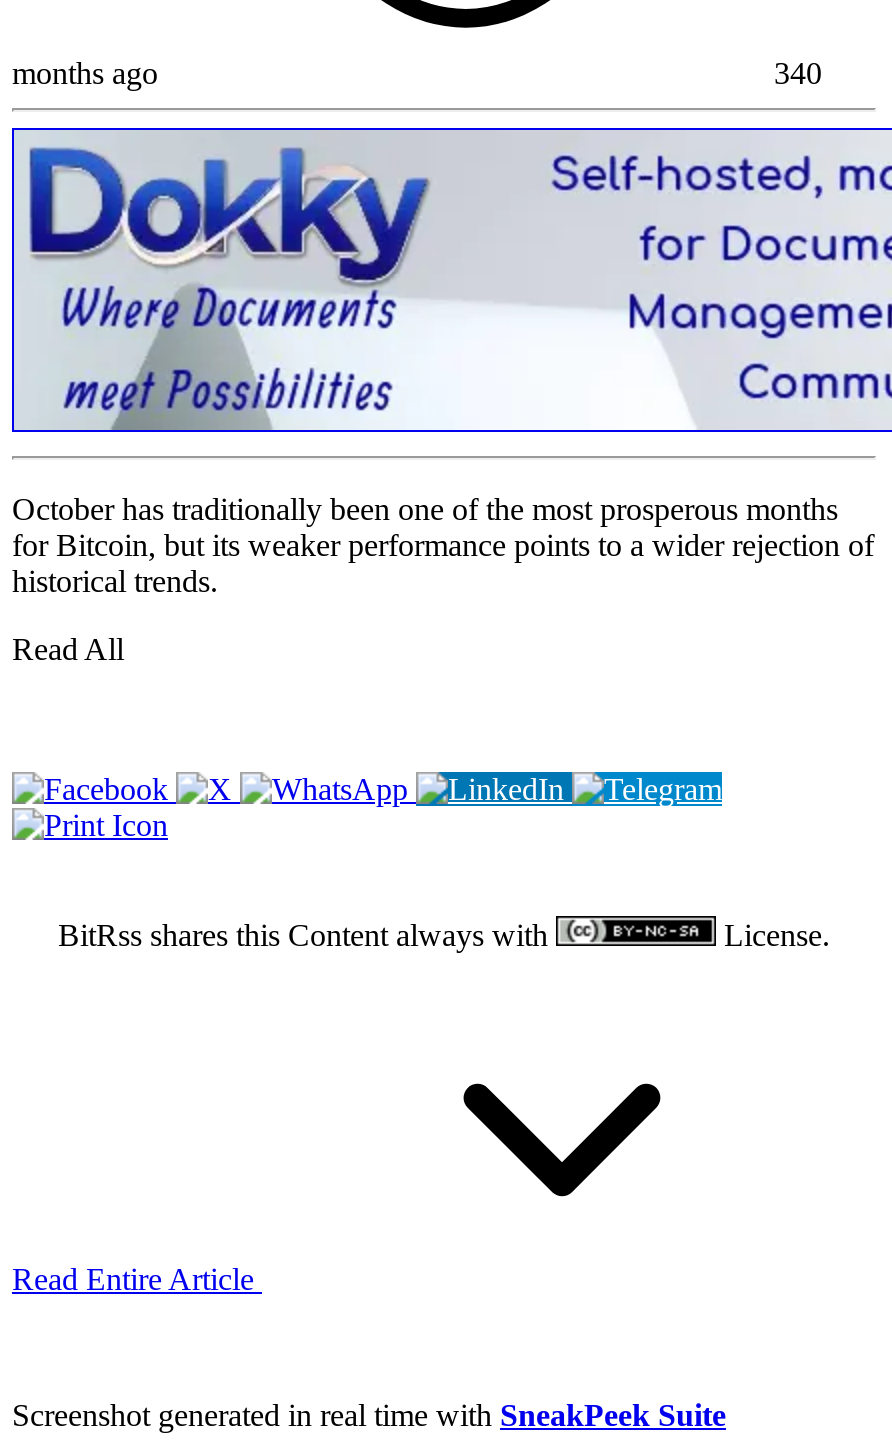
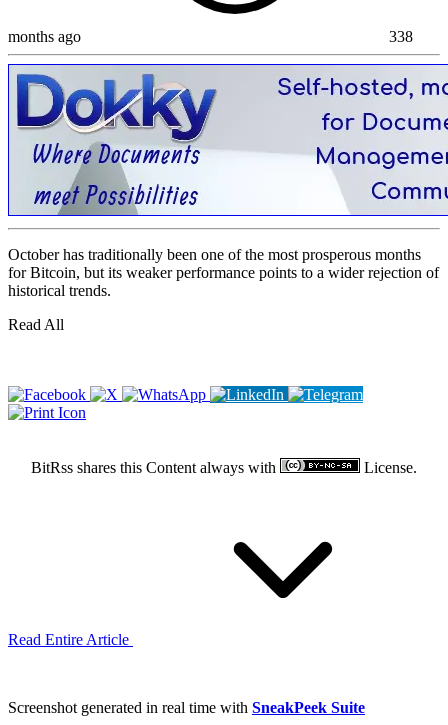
[766,56,822,90] 340 -> [385,28,413,45] 338

